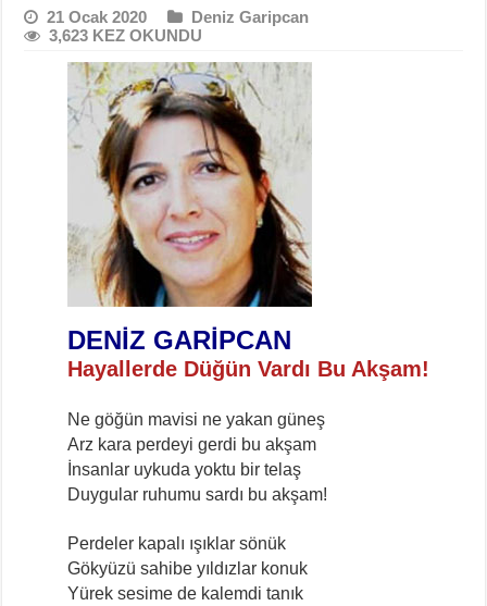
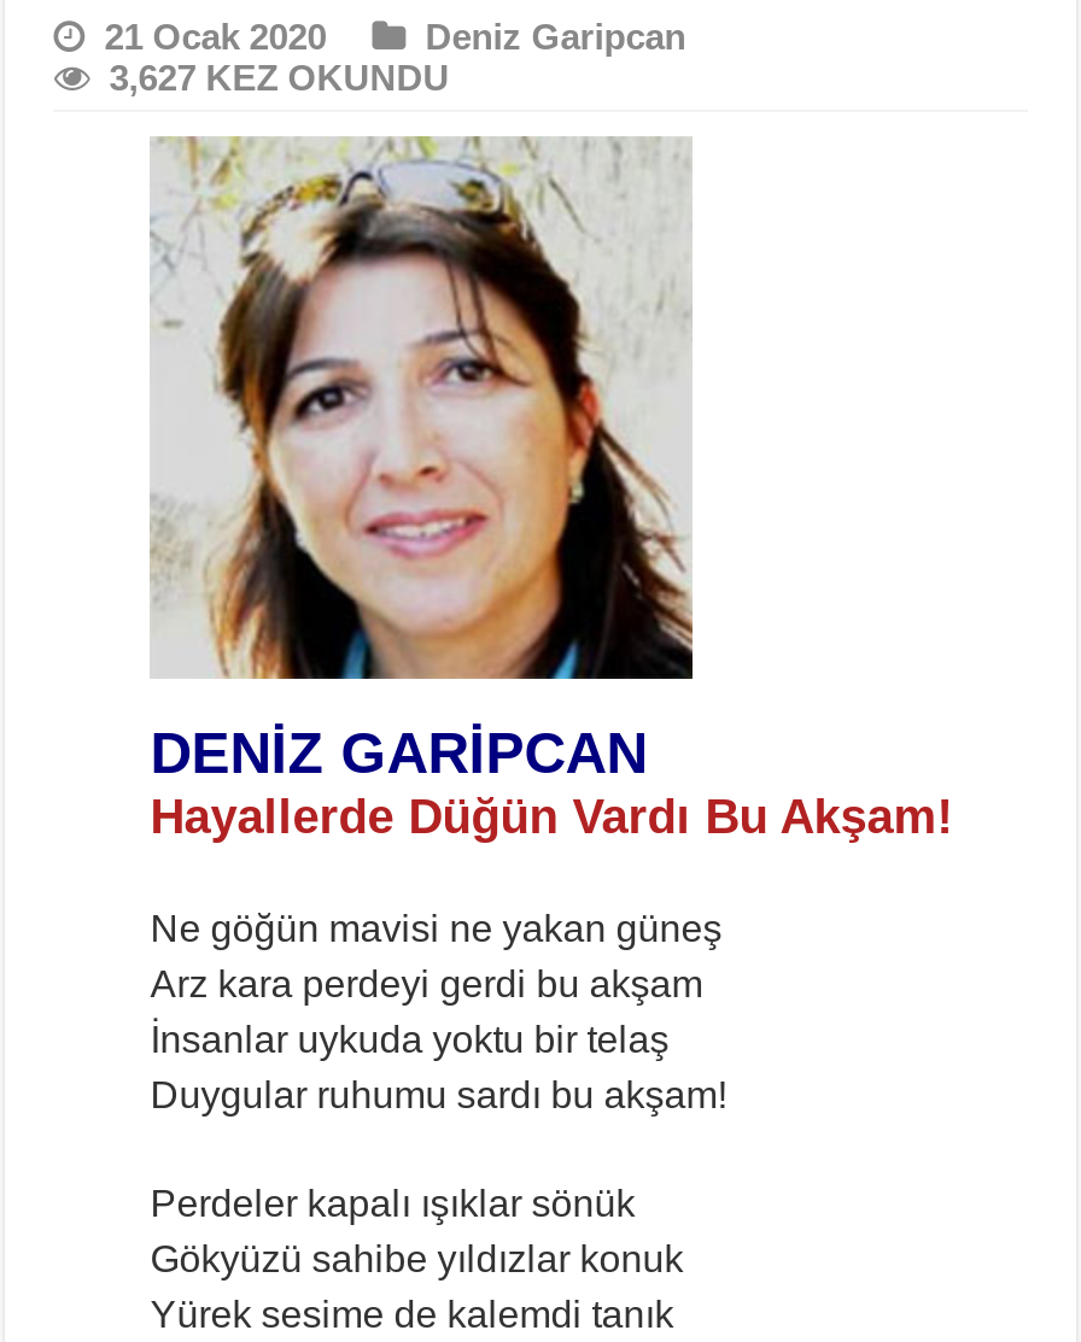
[49,26,202,44] 3,623 KEZ OKUNDU -> [109,56,449,97] 3,627 KEZ OKUNDU

